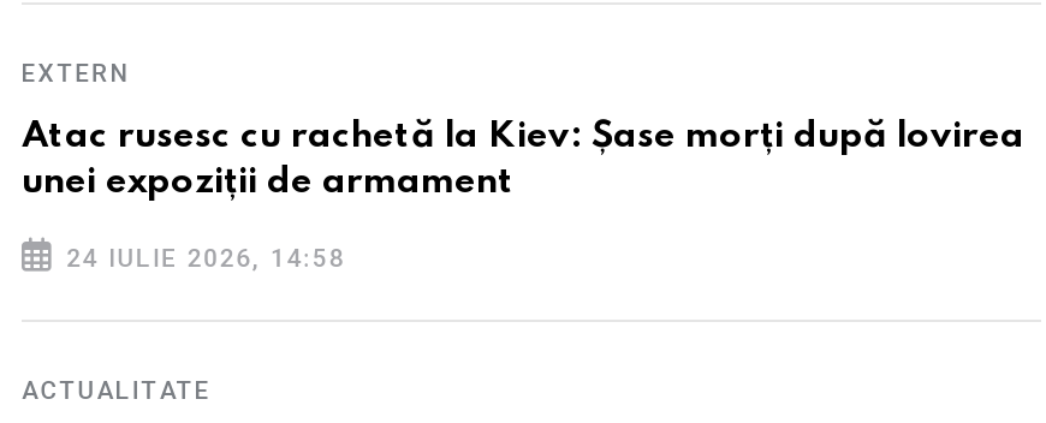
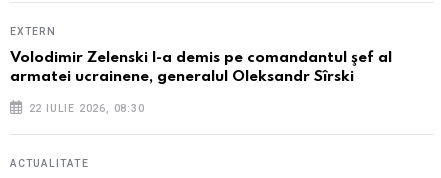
[22,118,1024,202] Atac rusesc cu rachetă la Kiev: Șase morți după lovirea | unei expoziții de armament -> [10,49,392,84] Volodimir Zelenski l-a demis pe comandantul şef al | armatei ucrainene, generalul Oleksandr Sîrski
[57,243,345,274] 24 IULIE 2026, 14:58 -> [25,101,145,114] 22 IULIE 2026, 08:30

